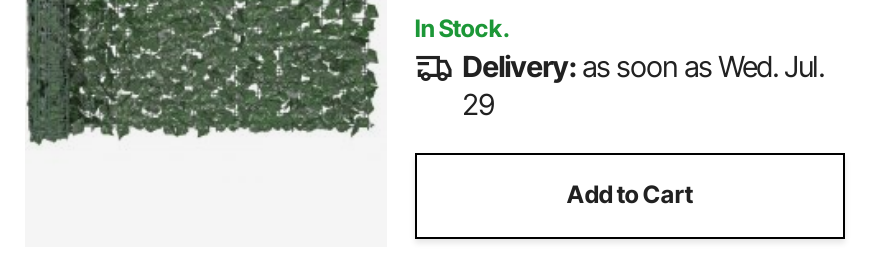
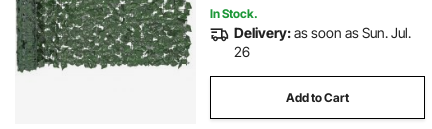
[462,49,824,83] Delivery: as soon as Wed. Jul. -> [234,24,411,41] Delivery: as soon as Sun. Jul.
[462,87,494,121] 29 -> [234,43,250,60] 26

